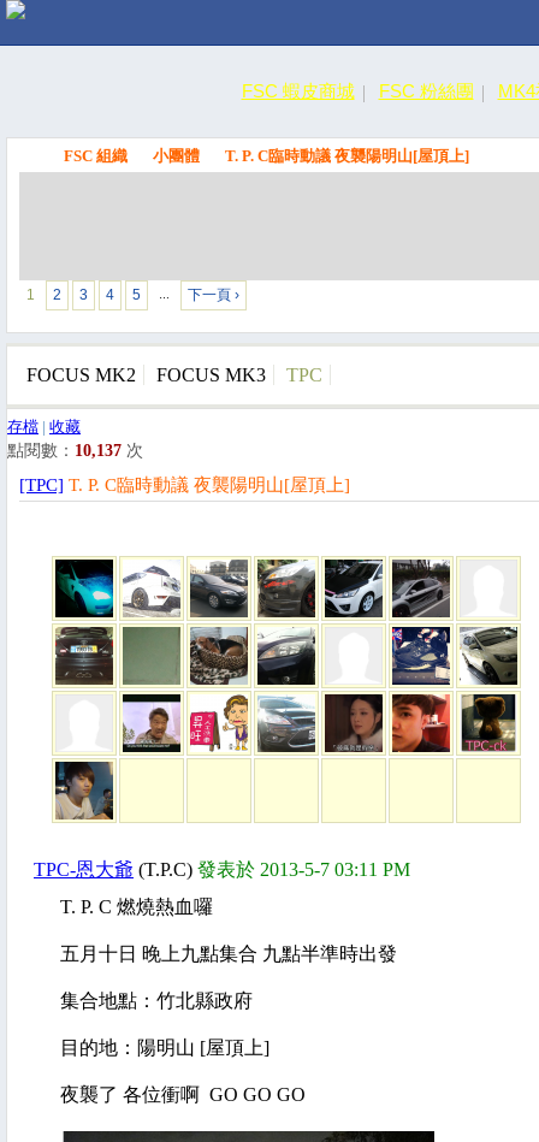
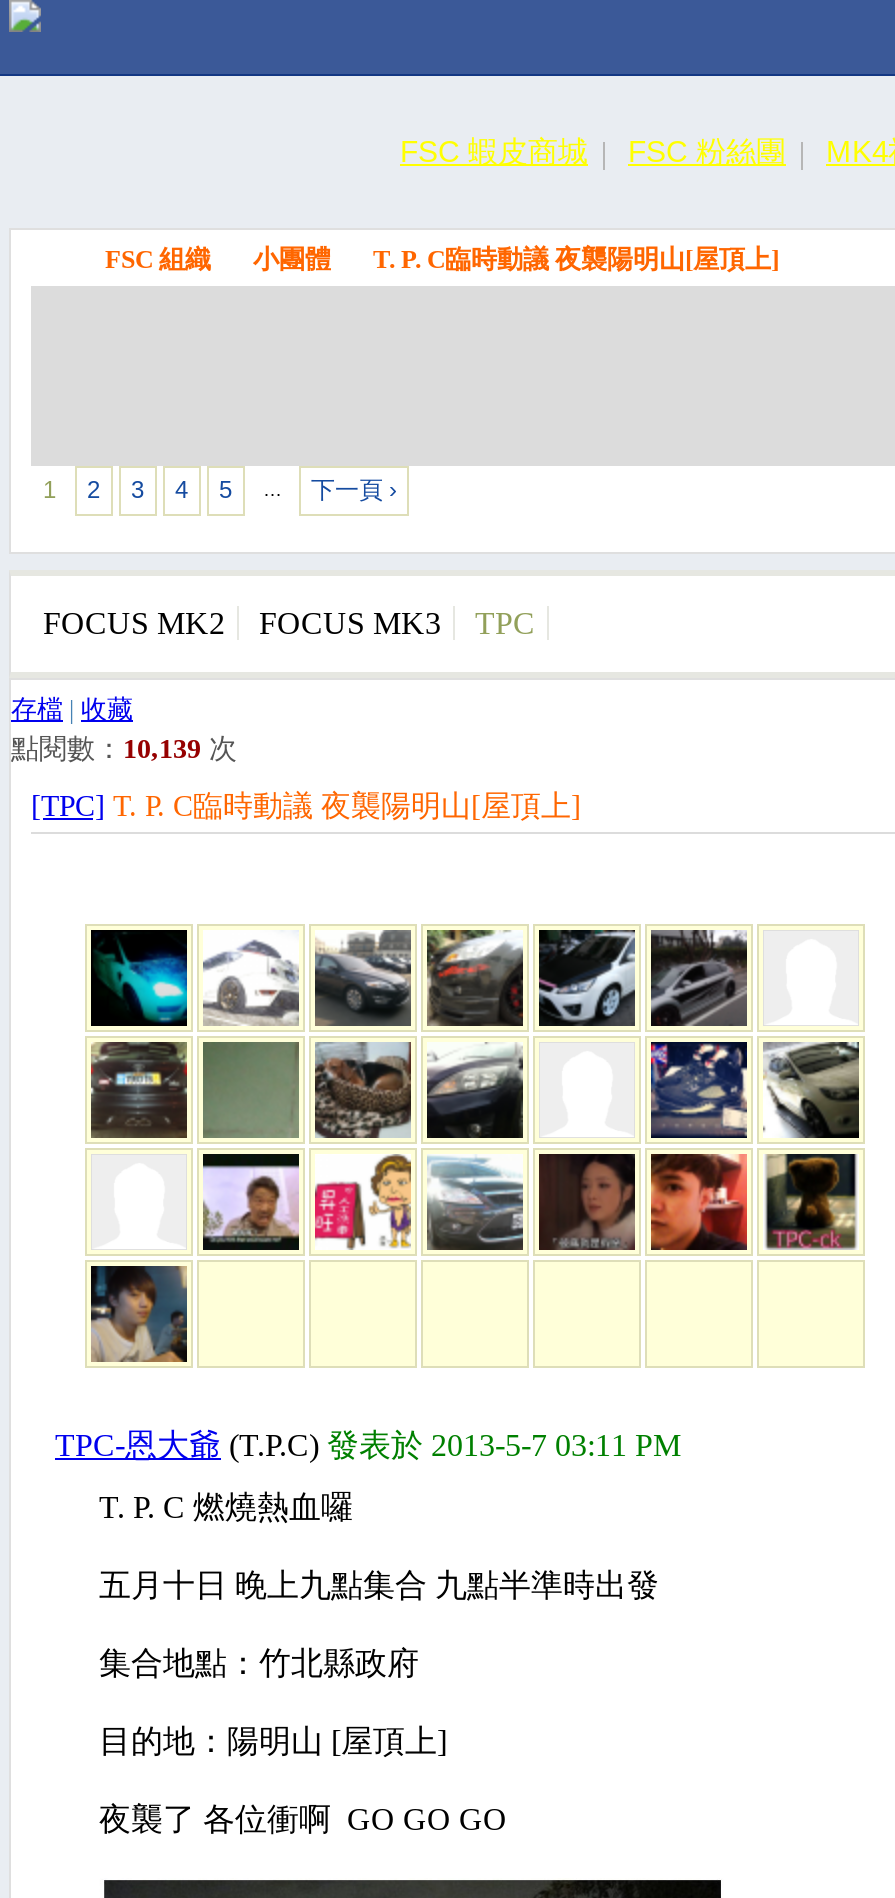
[7,442,143,460] 點閱數：10,137次 -> [11,734,237,764] 點閱數：10,139次

